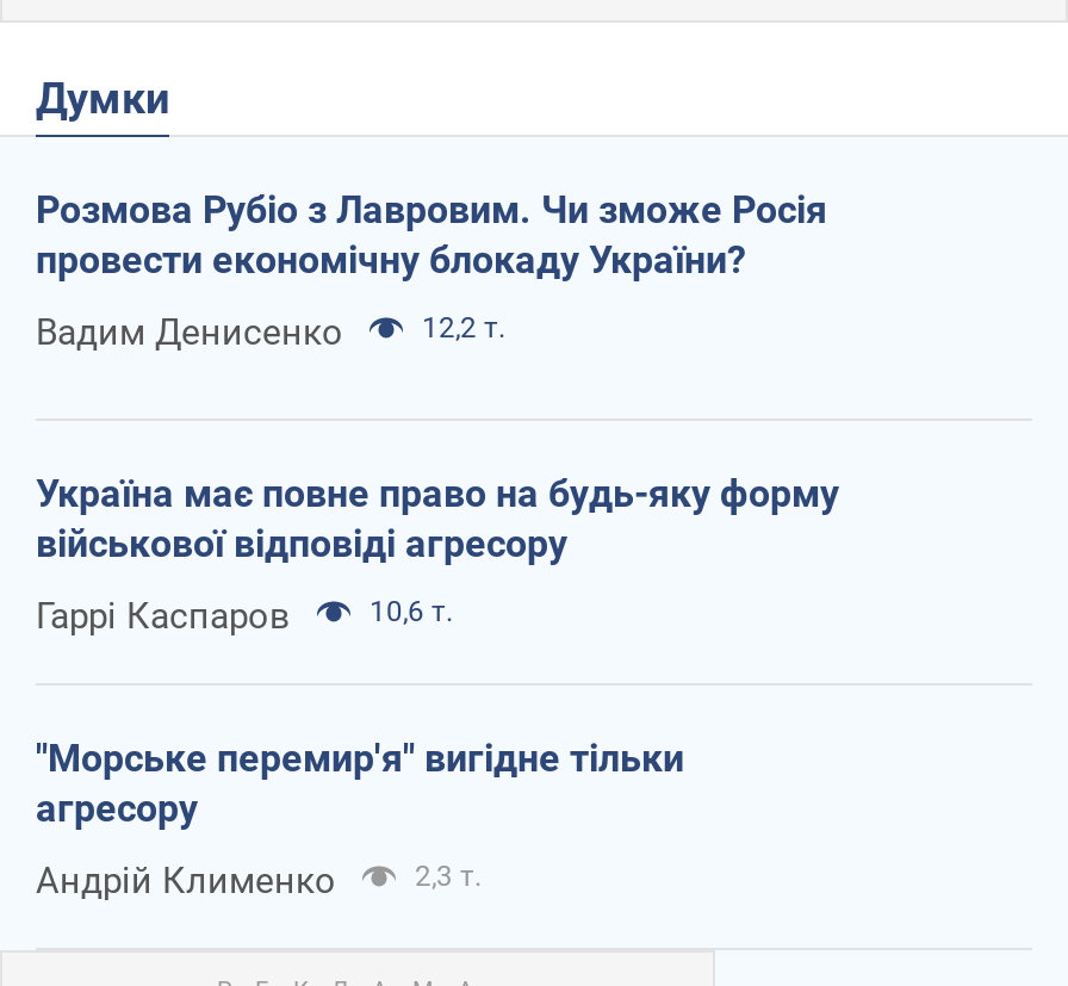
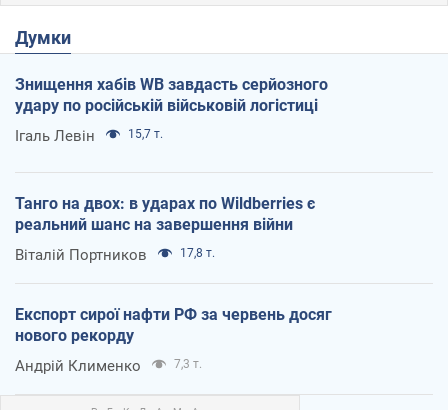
[36,186,827,282] Розмова Рубіо з Лавровим. Чи зможе Росія | провести економічну блокаду України? -> [15,75,328,115] Знищення хабів WB завдасть серйозного | удару по російській військовій логістиці
[36,310,505,353] Вадим Денисенко | 12,2 т. -> [15,127,163,145] Ігаль Левін | 15,7 т.
[36,470,839,566] Україна має повне право на будь-яку форму | військової відповіді агресору -> [15,194,315,234] Танго на двох: в ударах по Wildberries є | реальний шанс на завершення війни
[36,594,453,637] Гаррі Каспаров | 10,6 т. -> [15,246,215,264] Віталій Портников | 17,8 т.
[36,735,684,830] "Морське перемир'я" вигідне тільки | агресору -> [15,305,332,345] Експорт сирої нафти РФ за червень досяг | нового рекорду
[415,859,482,892] 2,3 т. -> [174,357,202,371] 7,3 т.

